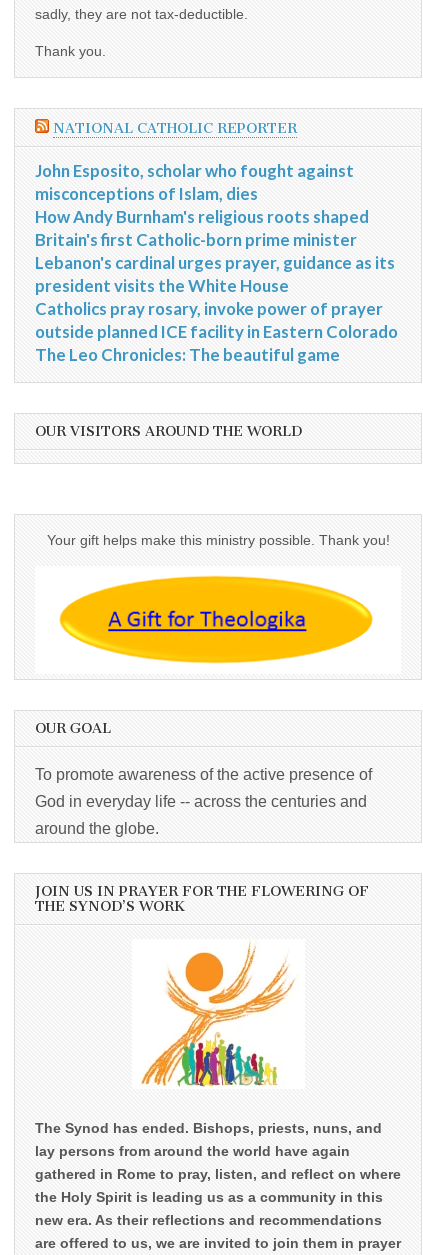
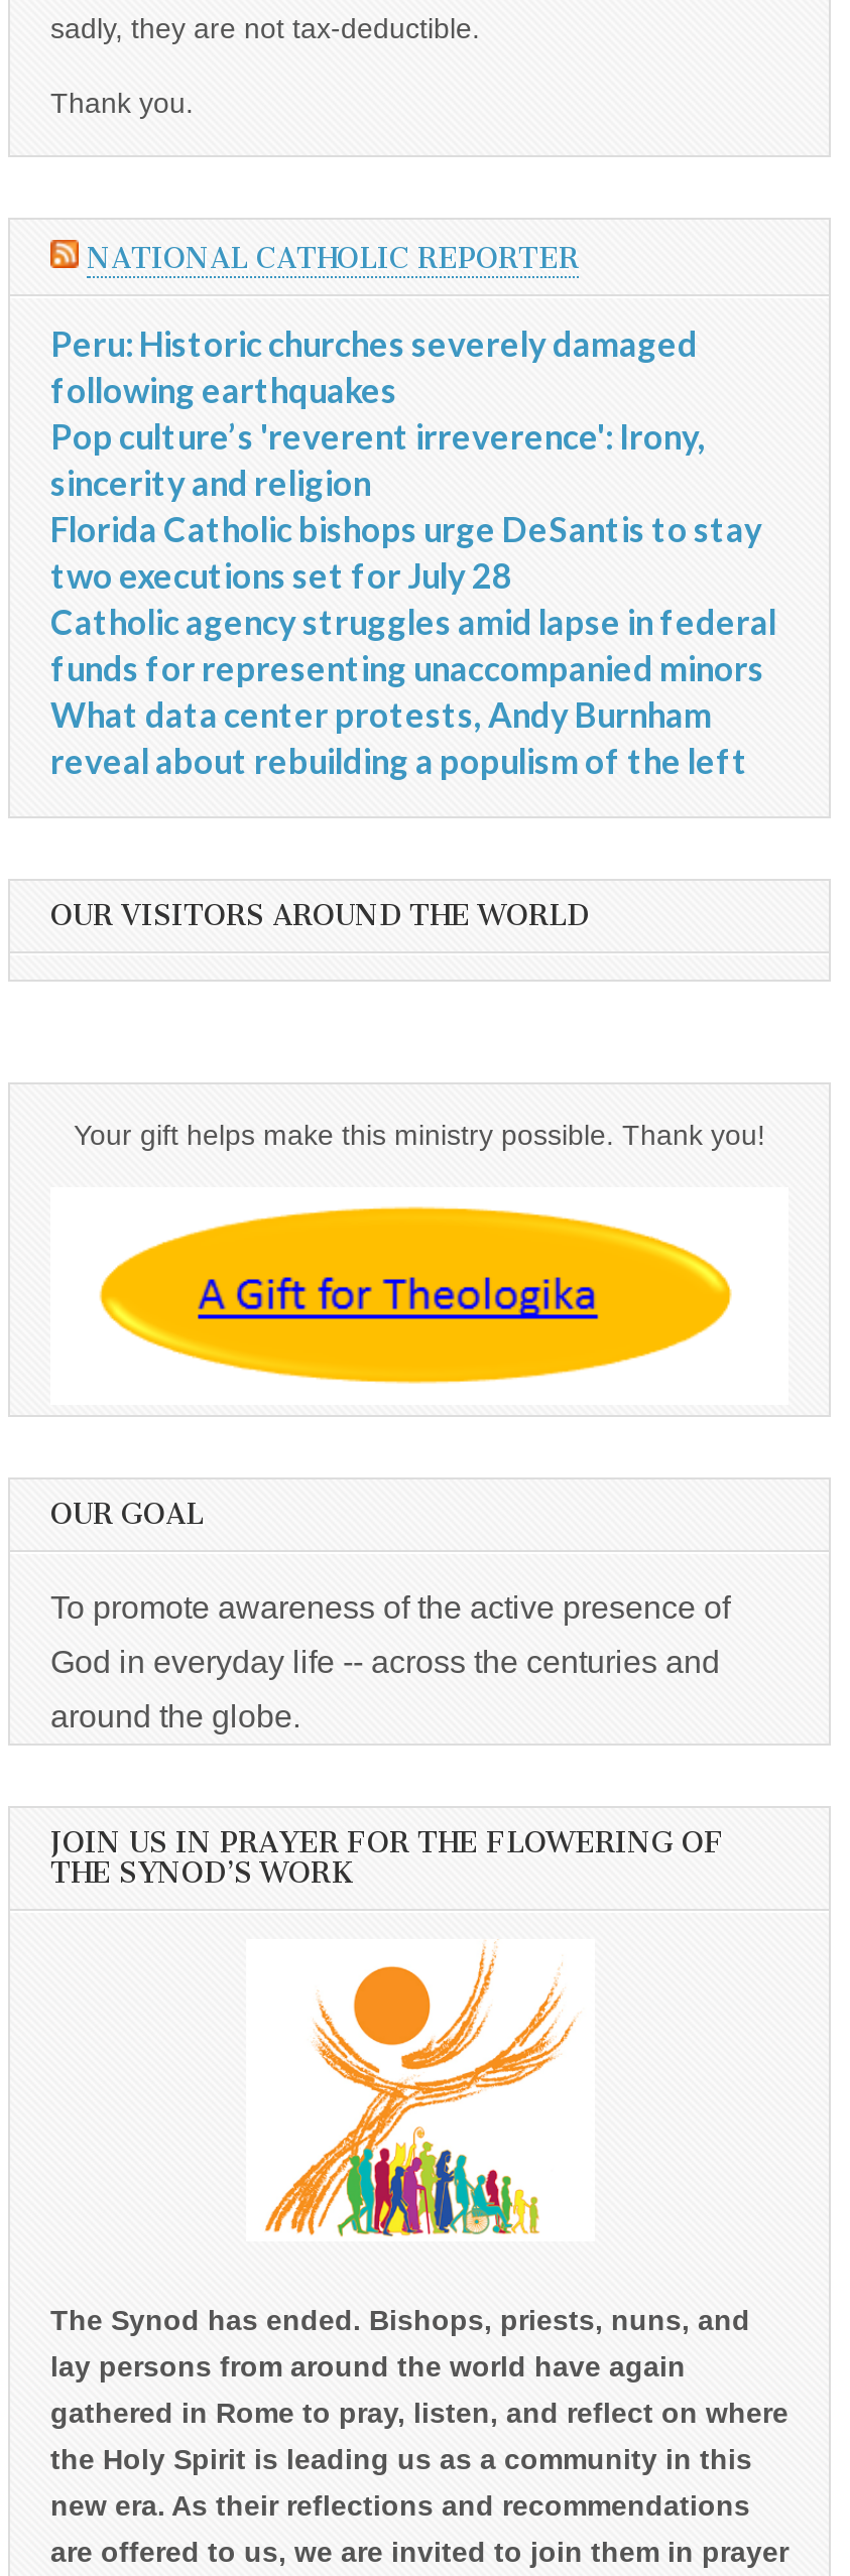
[35,160,398,365] John Esposito, scholar who fought against | misconceptions of Islam, dies | How Andy Burnham's religious roots shaped | Britain's first Catholic-born prime minister | Lebanon's cardinal urges prayer, guidance as its | president visits the White House | Catholics pray rosary, invoke power of prayer | outside planned ICE facility in Eastern Colorado | The Leo Chronicles: The beautiful game -> [50,322,776,782] Peru: Historic churches severely damaged | following earthquakes | Pop culture’s 'reverent irreverence': Irony, | sincerity and religion | Florida Catholic bishops urge DeSantis to stay | two executions set for July 28 | Catholic agency struggles amid lapse in federal | funds for representing unaccompanied minors | What data center protests, Andy Burnham | reveal about rebuilding a populism of the left

